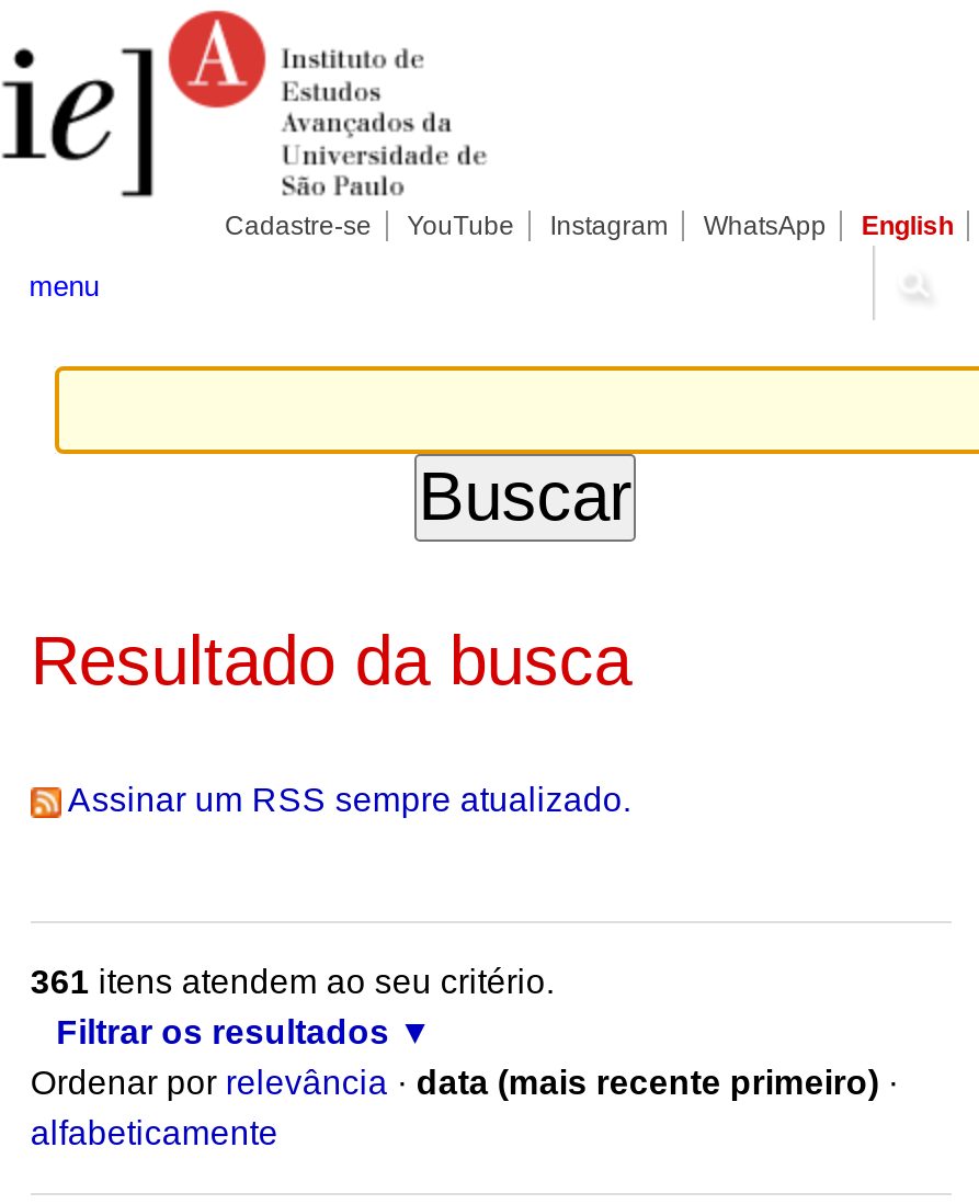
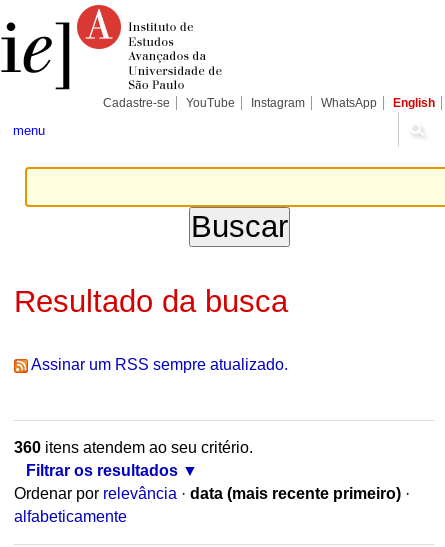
[30,963,554,1001] 361 itens atendem ao seu critério. -> [14,439,253,456] 360 itens atendem ao seu critério.

